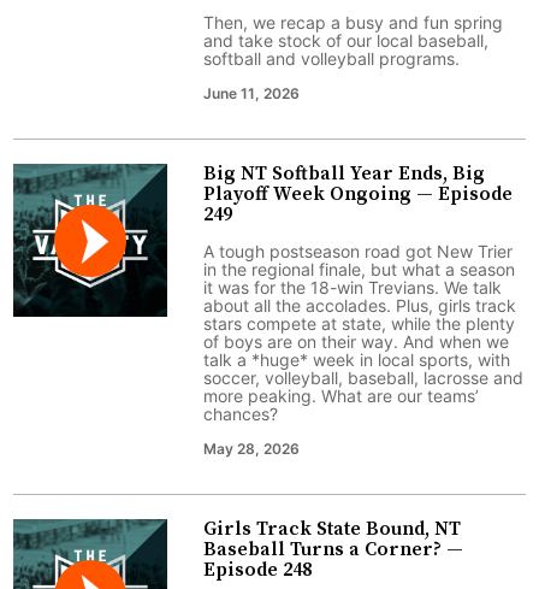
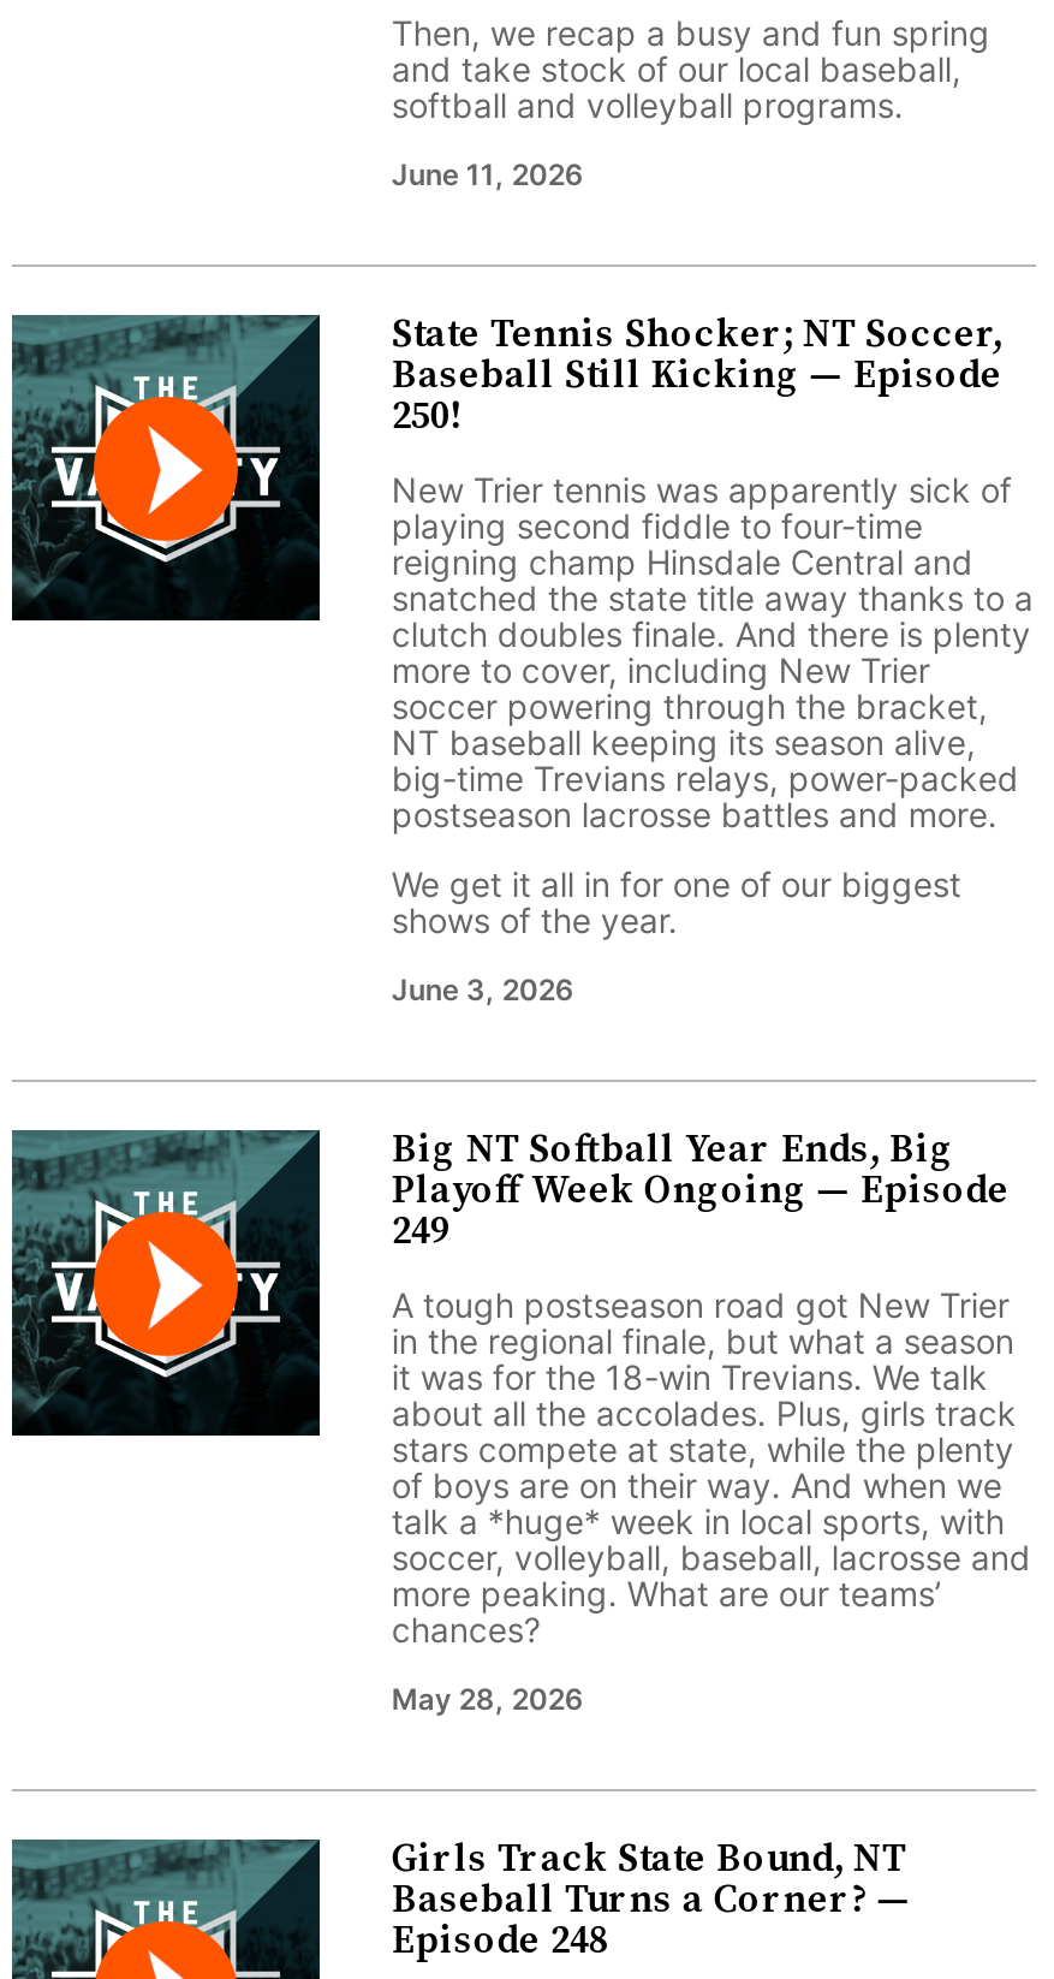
none -> [392,310,1033,1007] State Tennis Shocker; NT Soccer, | Baseball Still Kicking — Episode | 250! | New Trier tennis was apparently sick of | playing second fiddle to four-time | reigning champ Hinsdale Central and | snatched the state title away thanks to a | clutch doubles finale. And there is plenty | more to cover, including New Trier | soccer powering through the bracket, | NT baseball keeping its season alive, | big-time Trevians relays, power-packed | postseason lacrosse battles and more. | We get it all in for one of our biggest | shows of the year. | June 3, 2026

